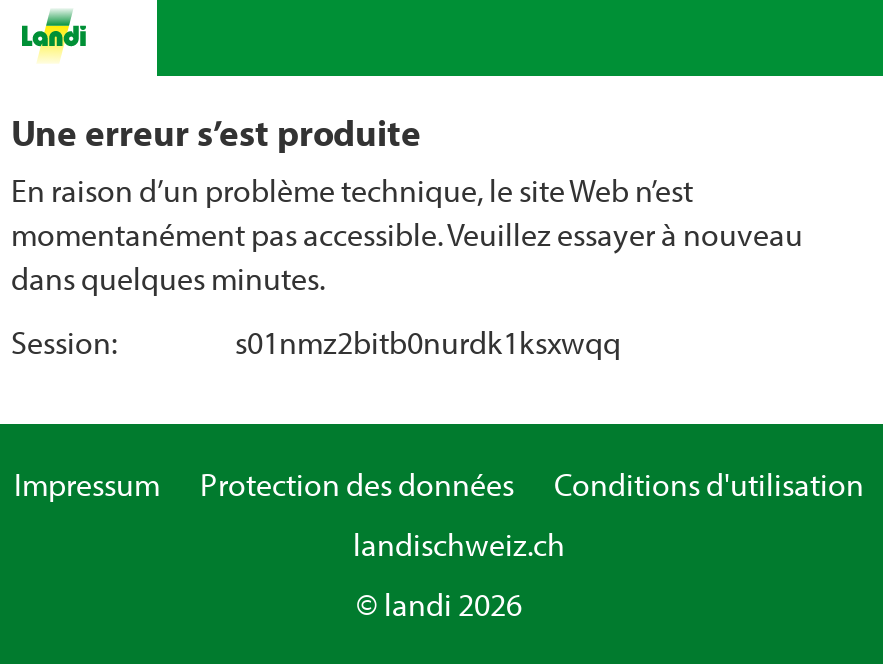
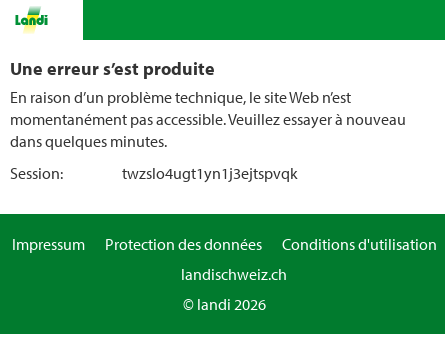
[235,322,621,362] s01nmz2bitb0nurdk1ksxwqq -> [122,163,298,183] twzslo4ugt1yn1j3ejtspvqk

